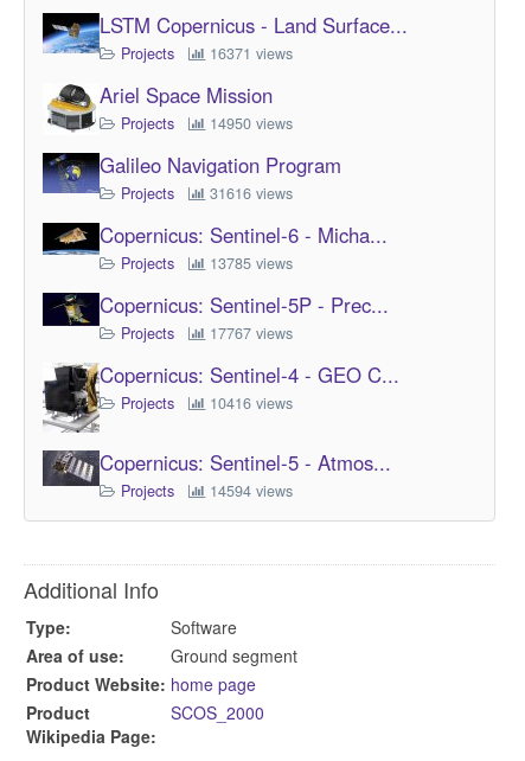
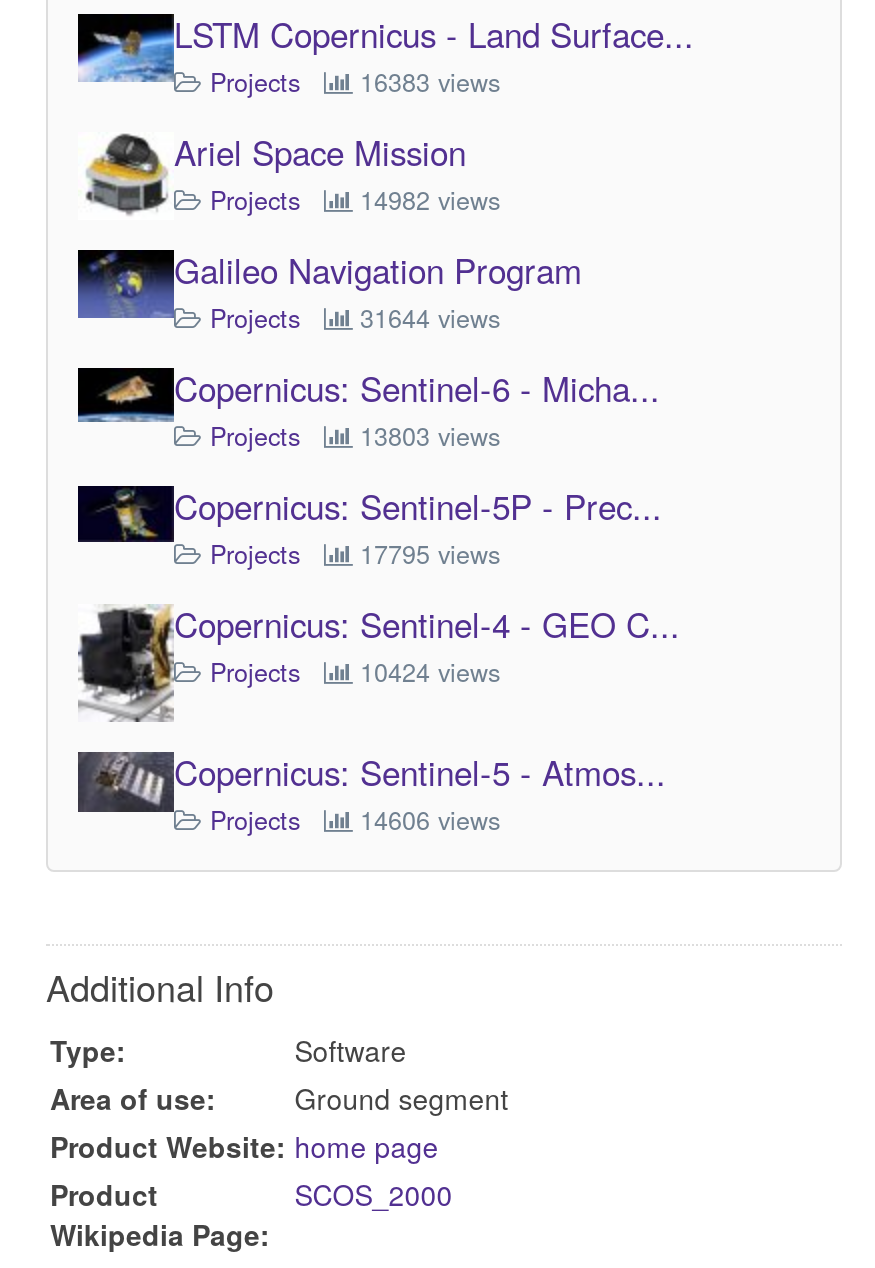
[121,43,293,64] Projects 16371 views -> [210,64,500,100] Projects 16383 views
[121,113,293,134] Projects 14950 views -> [210,182,500,218] Projects 14982 views
[121,183,293,204] Projects 31616 views -> [210,300,500,336] Projects 31644 views
[121,252,293,274] Projects 13785 views -> [210,418,500,454] Projects 13803 views
[121,322,293,344] Projects 17767 views -> [210,536,500,572] Projects 17795 views
[121,392,293,414] Projects 10416 views -> [210,654,500,690] Projects 10424 views
[121,480,293,501] Projects 14594 views -> [210,802,500,838] Projects 14606 views

